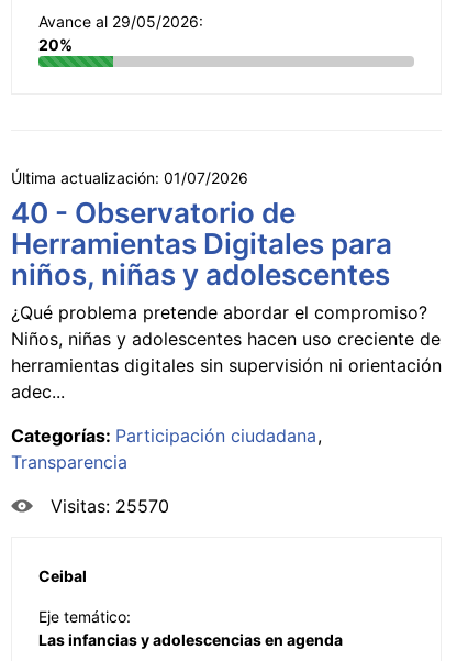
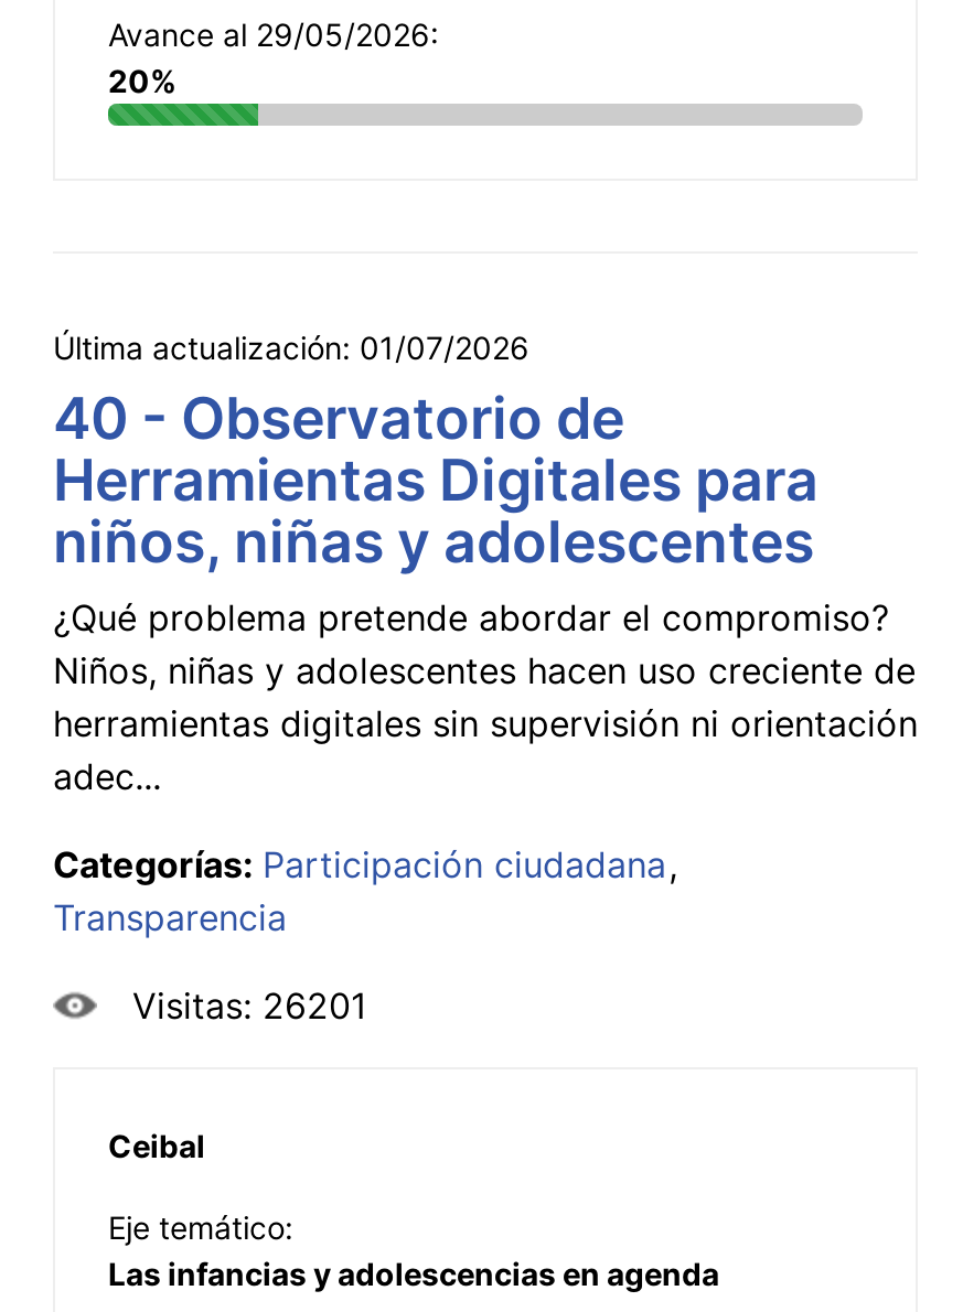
[51,495,169,517] Visitas: 25570 -> [132,983,366,1027] Visitas: 26201

